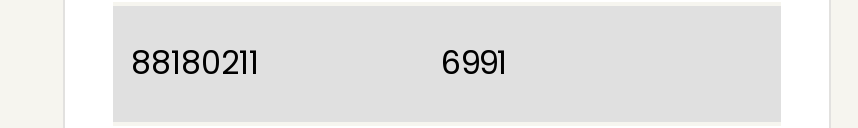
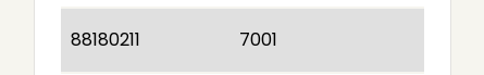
[441,40,507,86] 6991 -> [239,27,277,52] 7001

